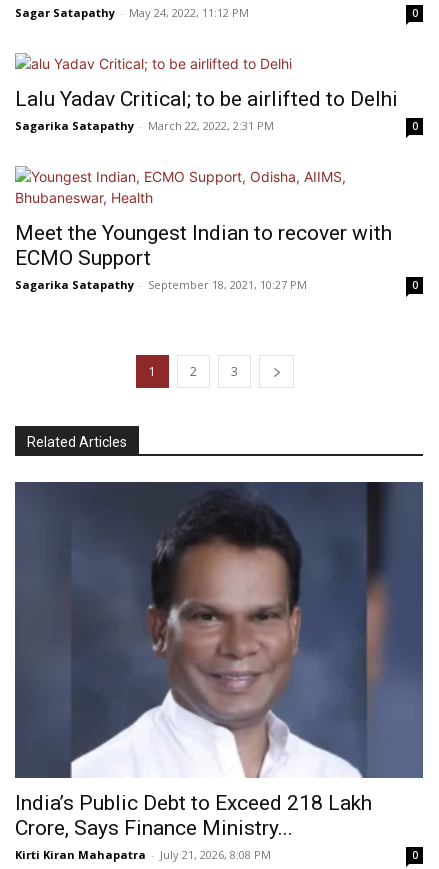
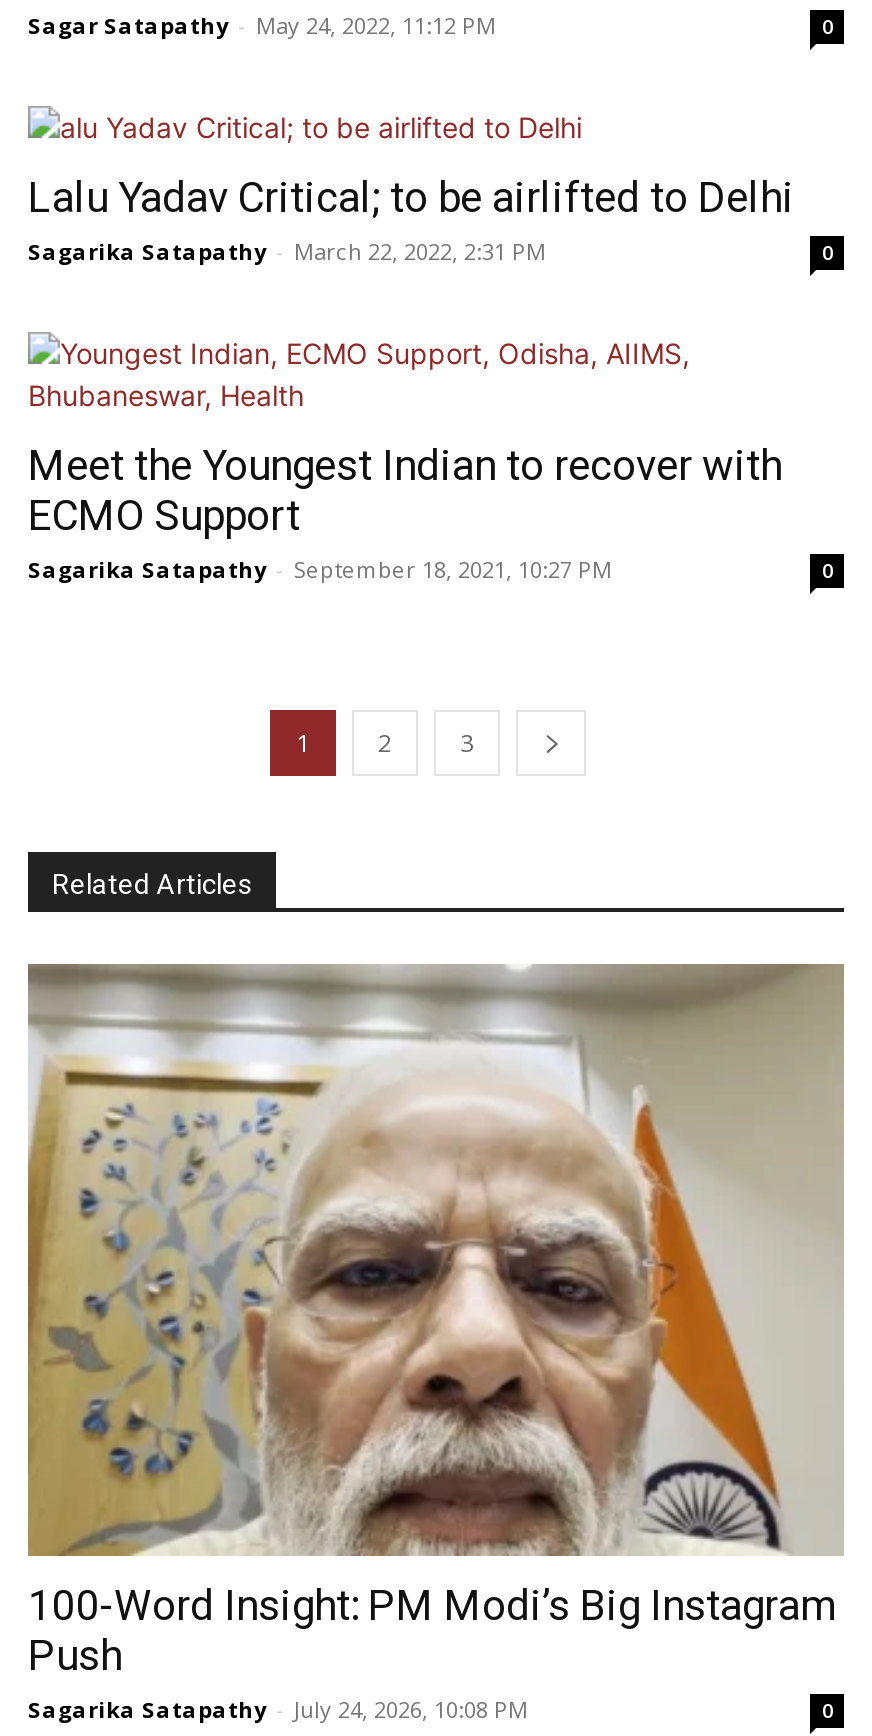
[14,481,424,861] [image] | India’s Public Debt to Exceed ₹218 Lakh | Crore, Says Finance Ministry... | Kirti Kiran Mahapatra - July 21, 2026, 8:08 PM -> [26,962,846,1723] [image] | 100-Word Insight: PM Modi’s Big Instagram | Push | Sagarika Satapathy - July 24, 2026, 10:08 PM

